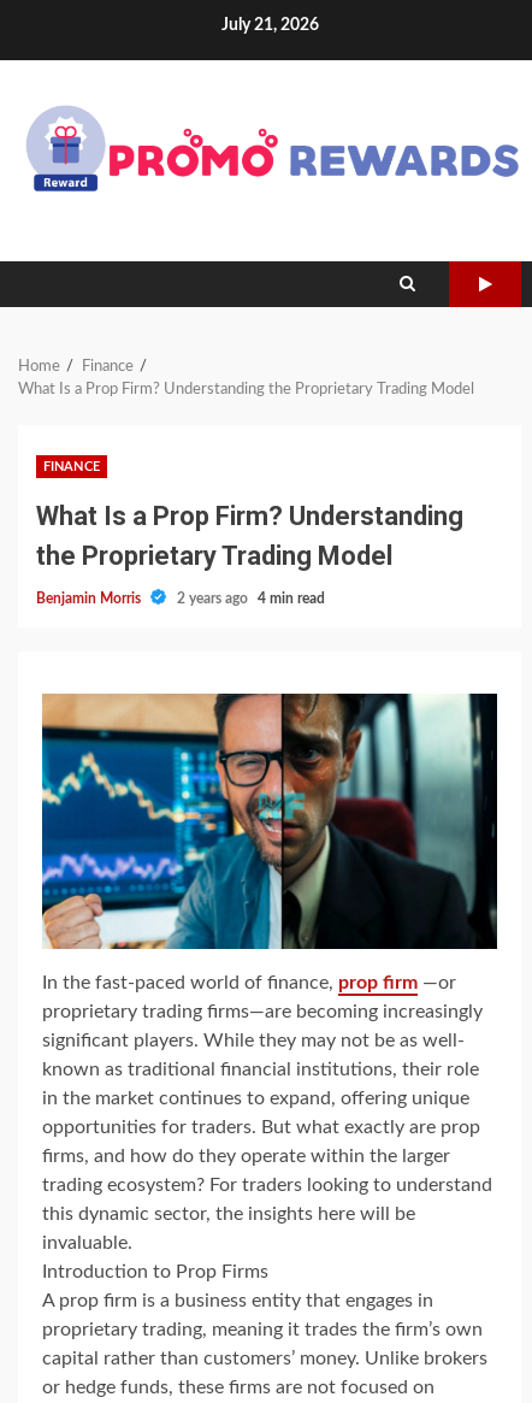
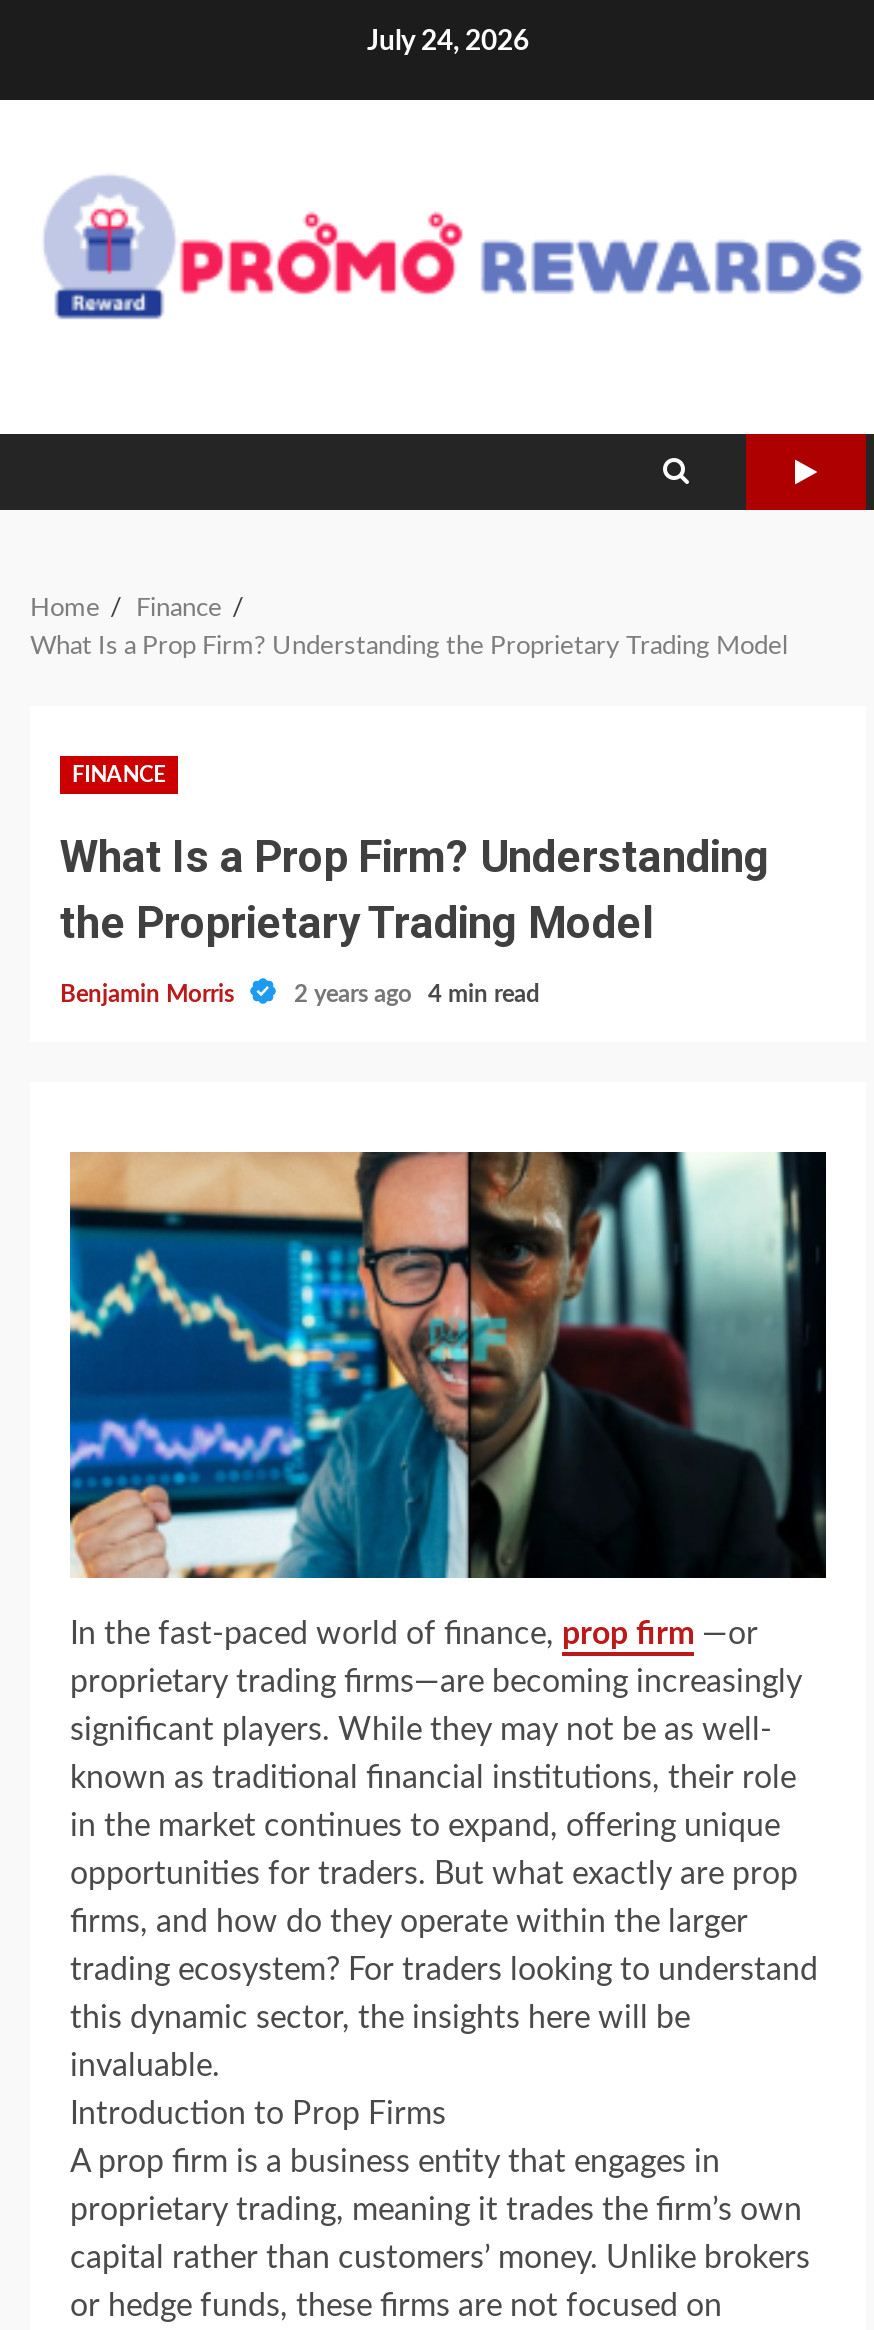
[221,17,318,34] July 21, 2026 -> [367,28,529,56] July 24, 2026

